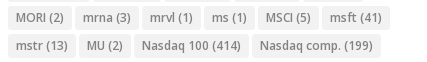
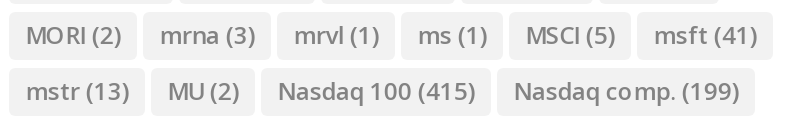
[16,37,373,54] mstr (13) MU (2) Nasdaq 100 (414) Nasdaq comp. (199) -> [26,74,740,108] mstr (13) MU (2) Nasdaq 100 (415) Nasdaq comp. (199)

